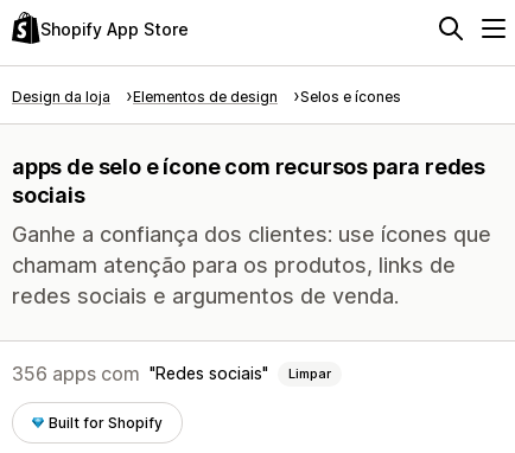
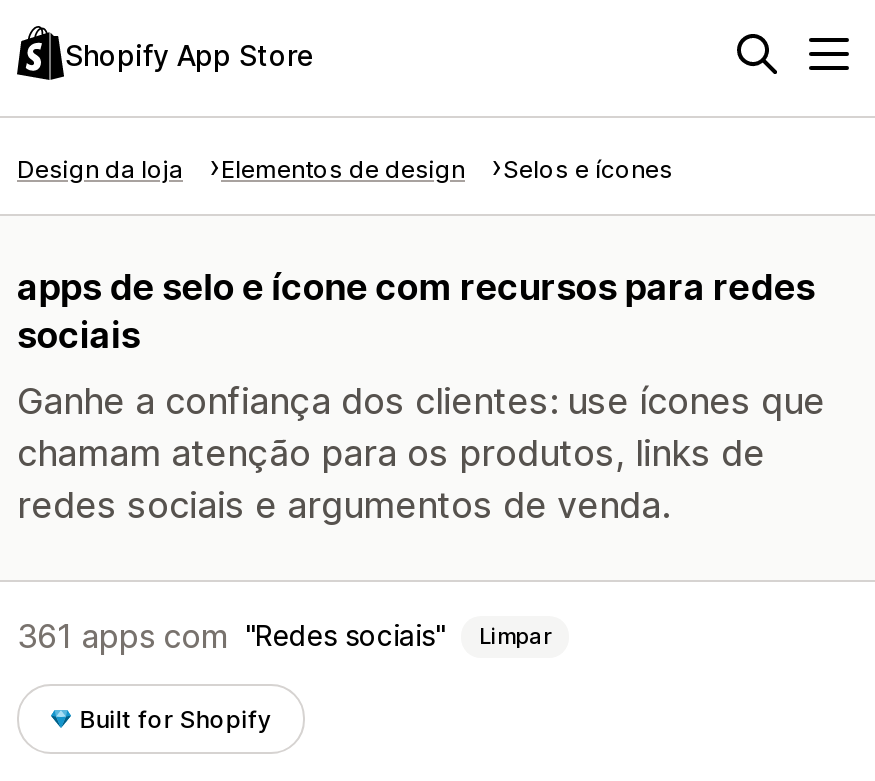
[12,362,331,385] 356 apps com Redes sociais Limpar -> [17,616,551,656] 361 apps com Redes sociais Limpar

